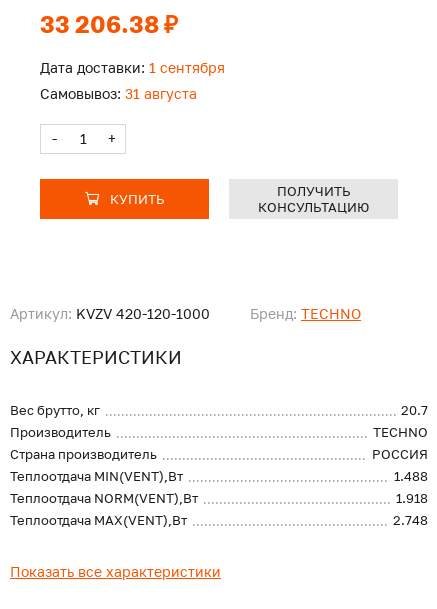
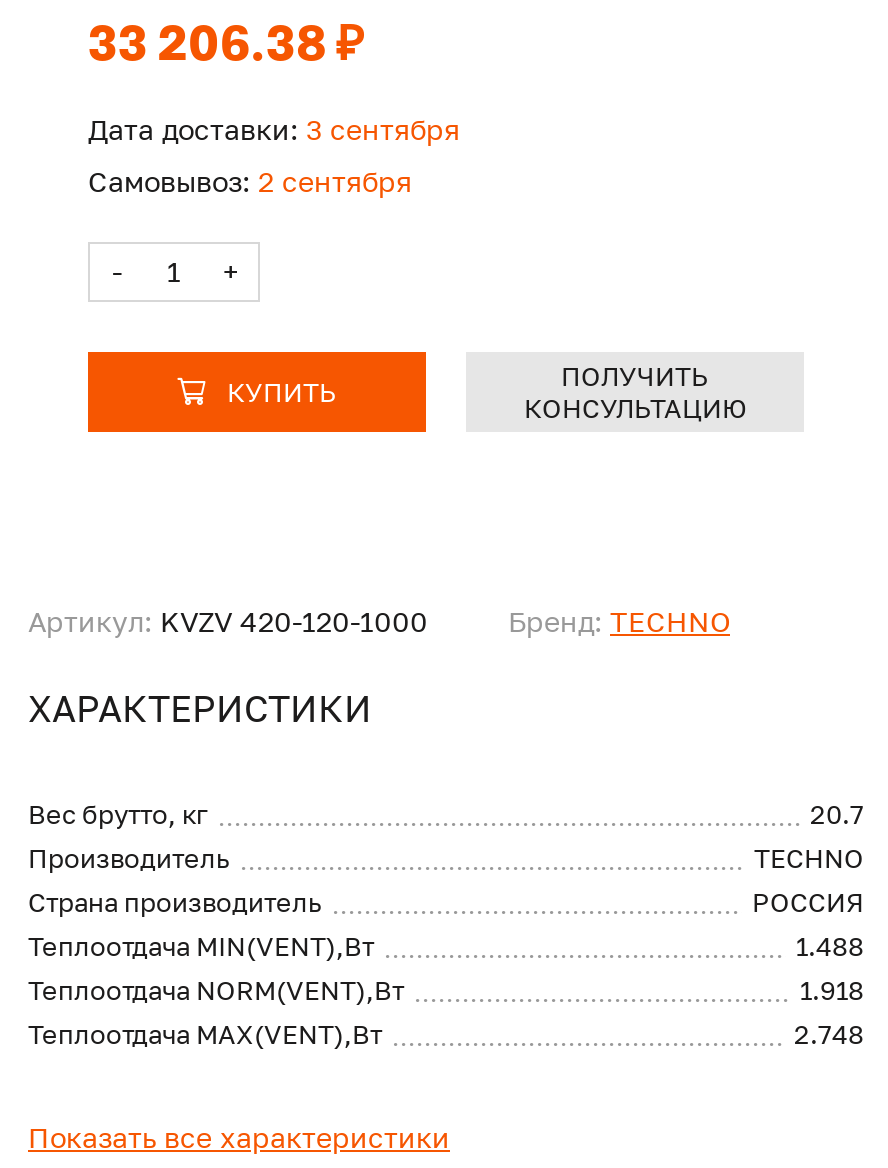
[40,59,225,76] Дата доставки: 1 сентября -> [88,111,460,145] Дата доставки: 3 сентября
[40,85,197,102] Самовывоз: 31 августа -> [88,163,412,197] Самовывоз: 2 сентября

